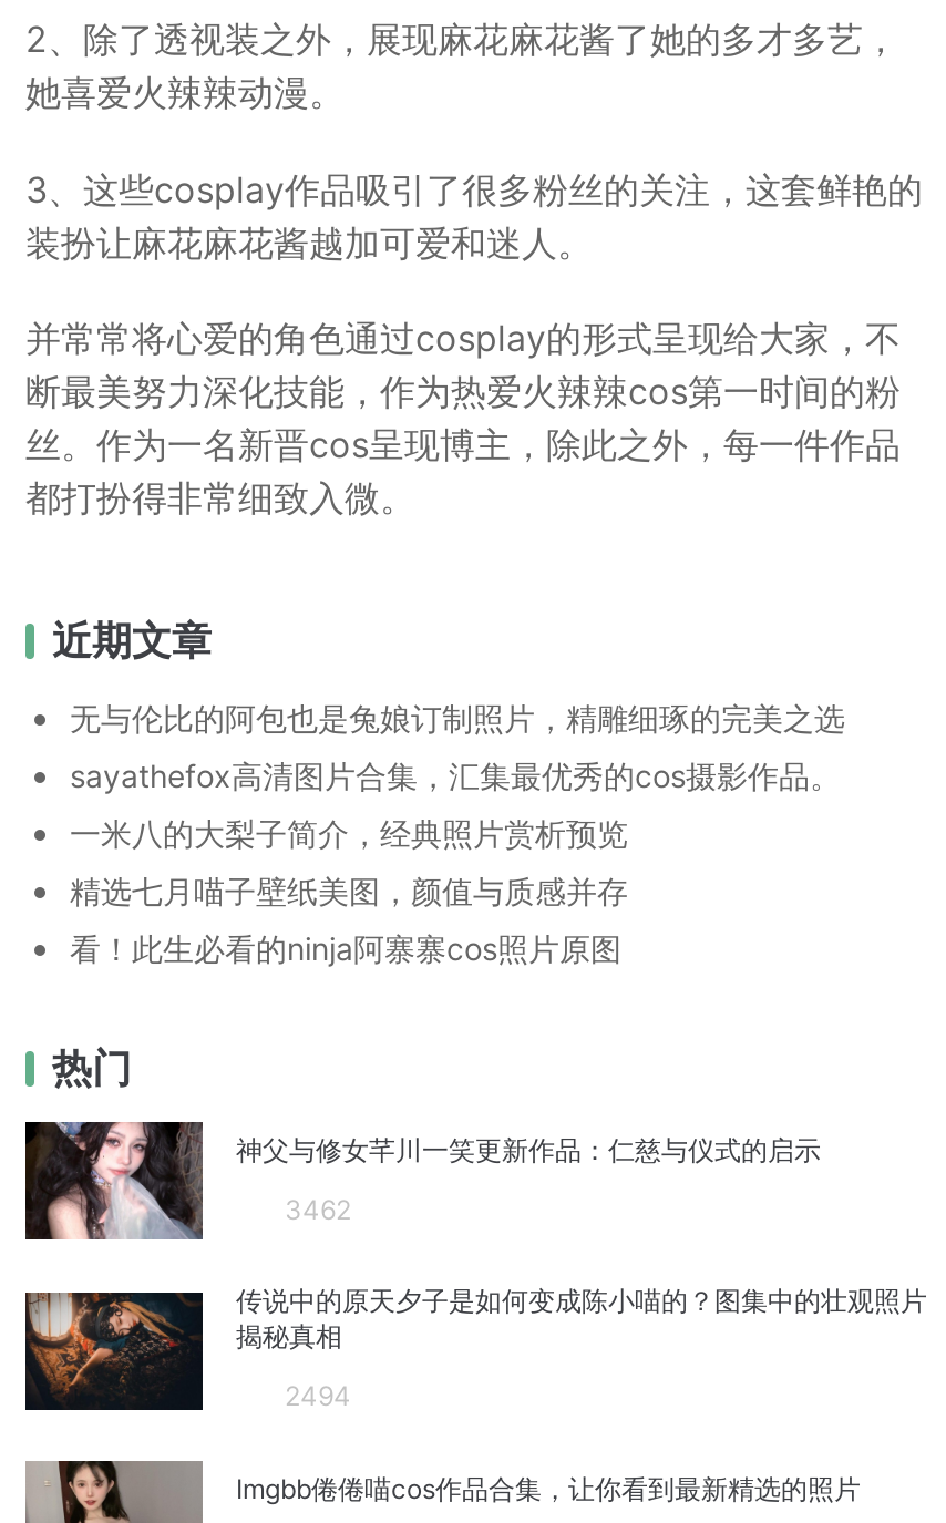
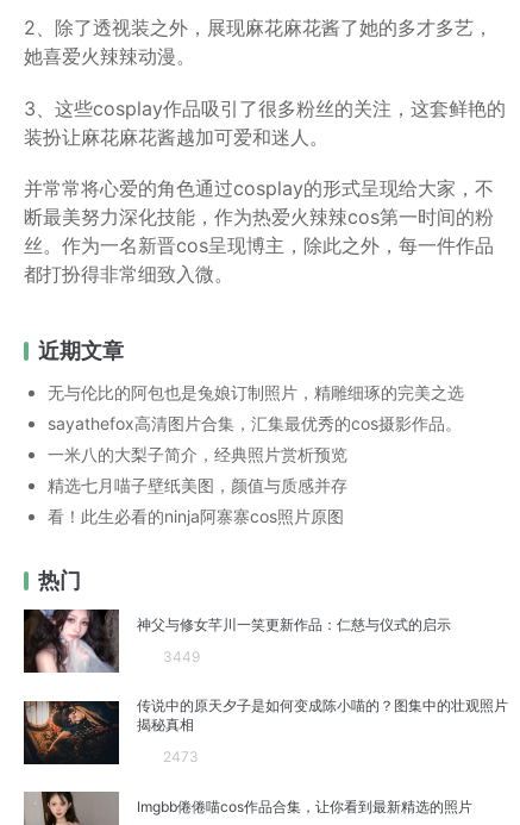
[285,1192,351,1225] 3462 -> [163,647,200,665] 3449
[285,1380,351,1413] 2494 -> [163,748,199,766] 2473

